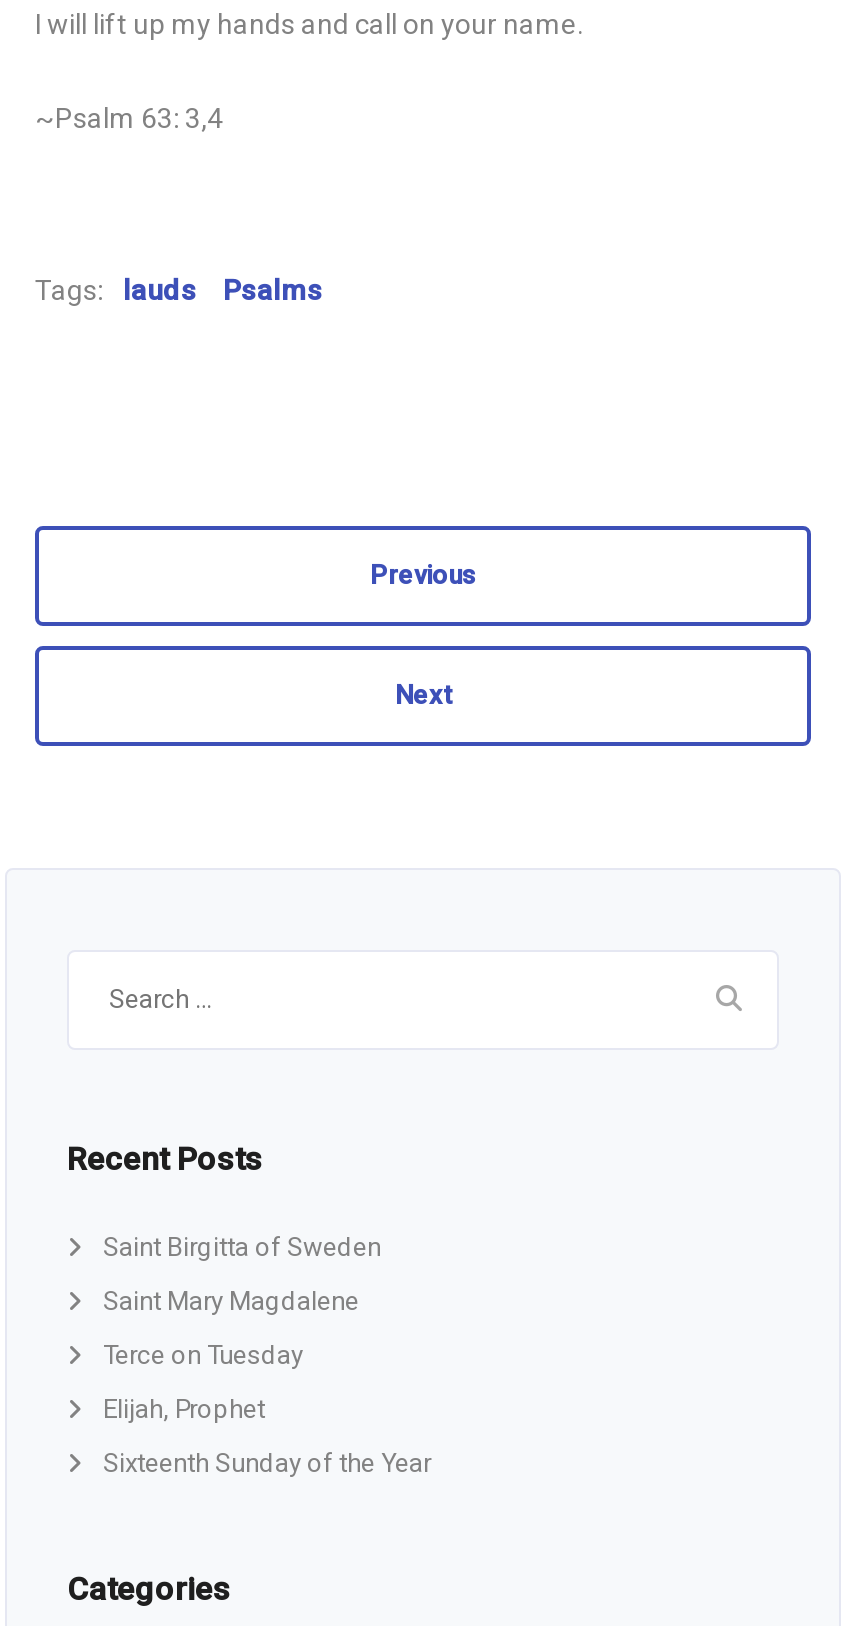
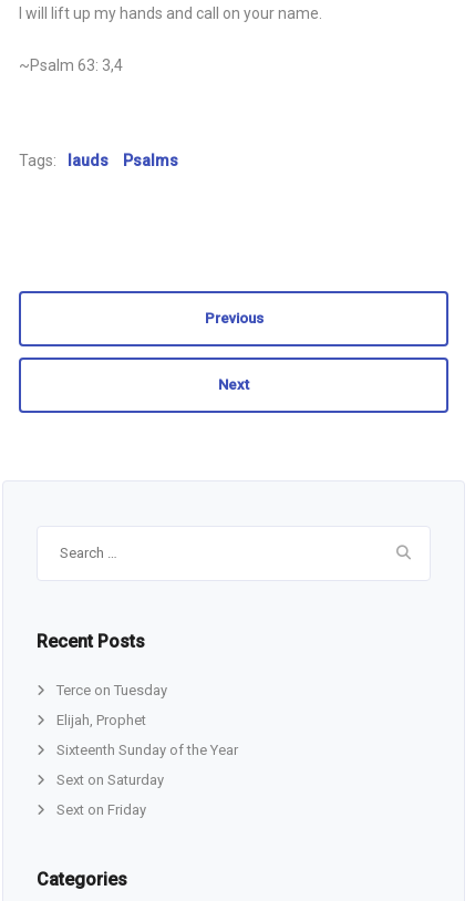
[103,1232,381,1316] Saint Birgitta of Sweden | Saint Mary Magdalene -> none
moved [103,1340,431,1478] -> [56,682,238,758]: Terce on Tuesday | Elijah, Prophet | Sixteenth Sunday of the Year
none -> [56,771,164,818] Sext on Saturday | Sext on Friday

